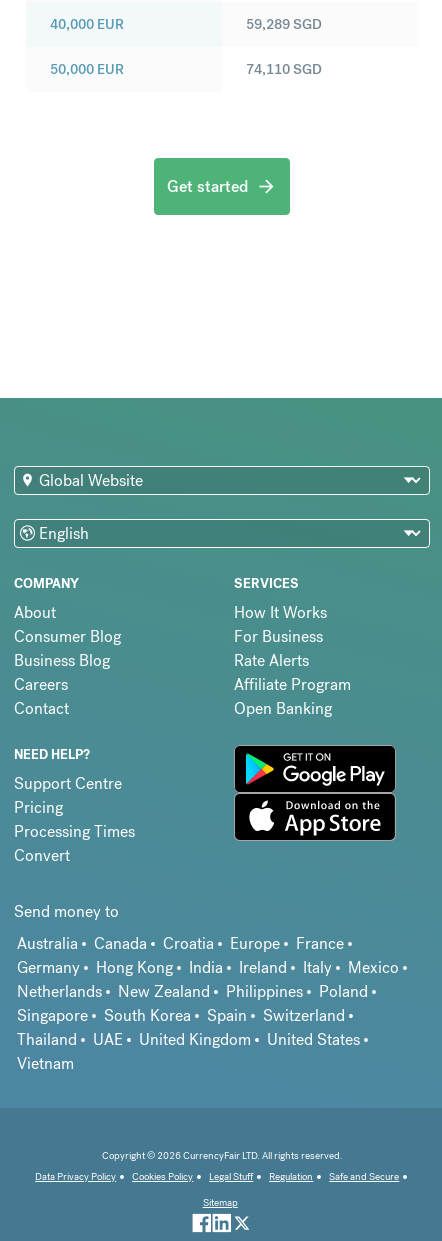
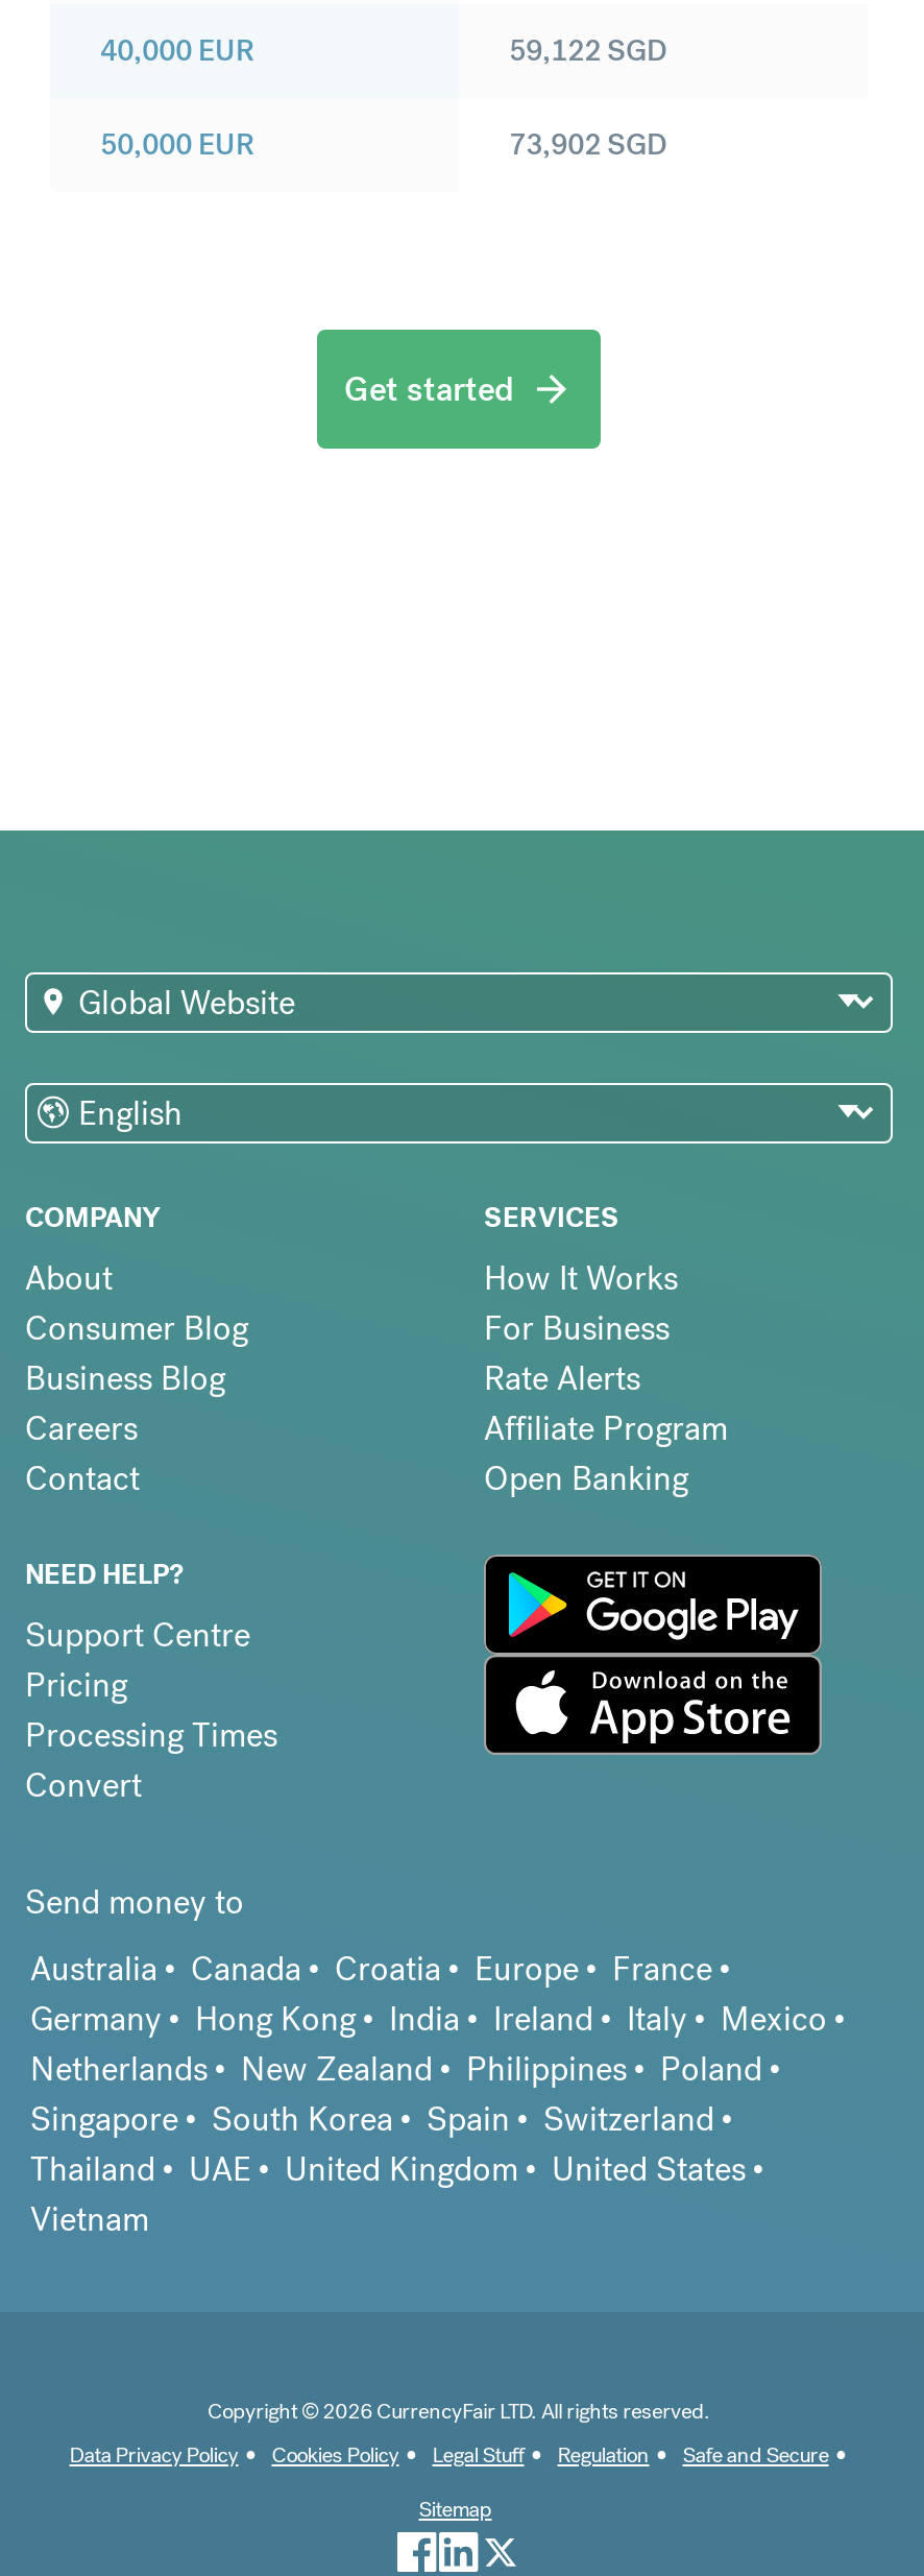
[246,15,322,33] 59,289 SGD -> [509,32,667,69] 59,122 SGD
[246,60,322,78] 74,110 SGD -> [509,126,667,163] 73,902 SGD

